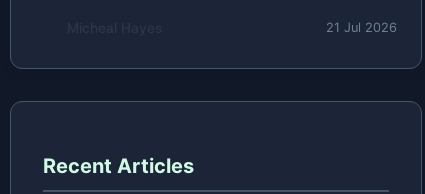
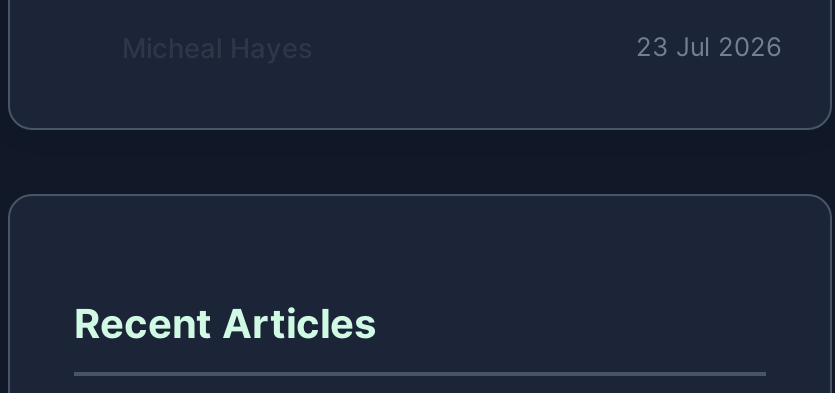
[326,20,397,35] 21 Jul 2026 -> [636,33,782,63] 23 Jul 2026

